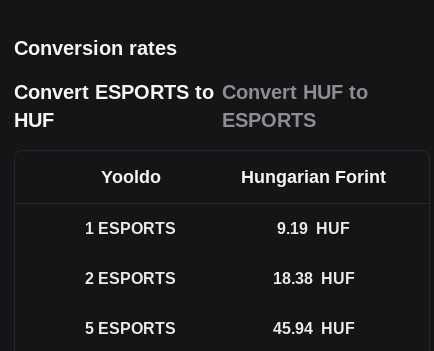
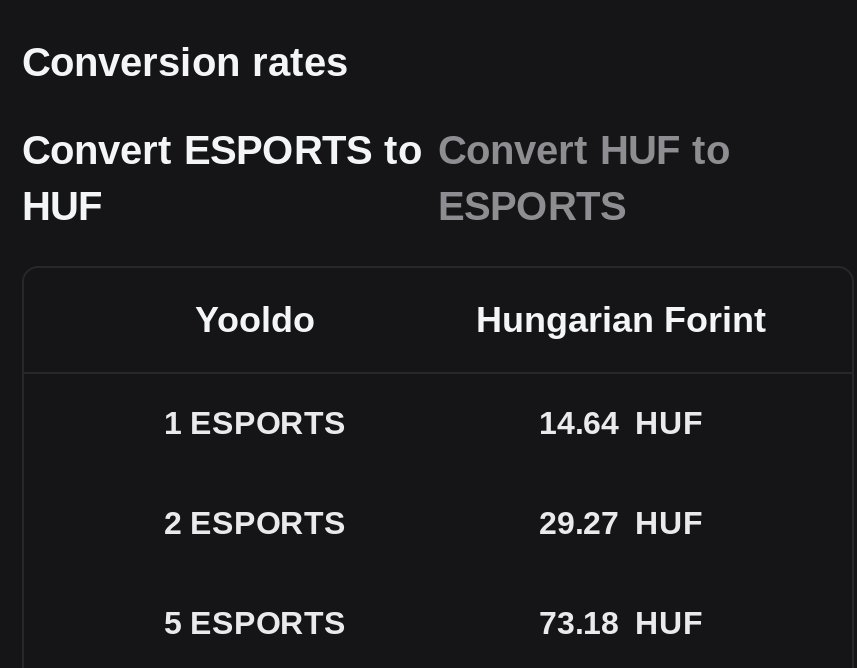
[277,220,350,237] 9.19 HUF -> [539,406,703,440] 14.64 HUF
[272,270,354,287] 18.38 HUF -> [539,506,703,540] 29.27 HUF
[272,320,354,337] 45.94 HUF -> [539,606,703,640] 73.18 HUF

